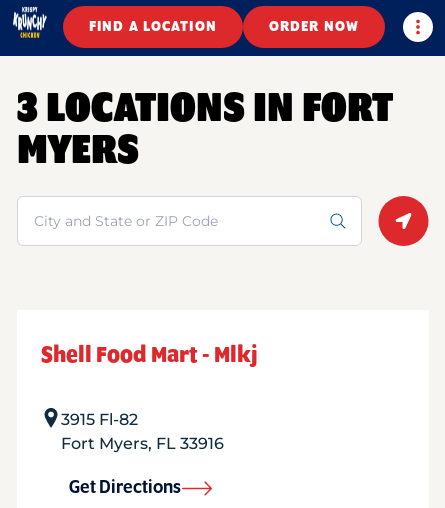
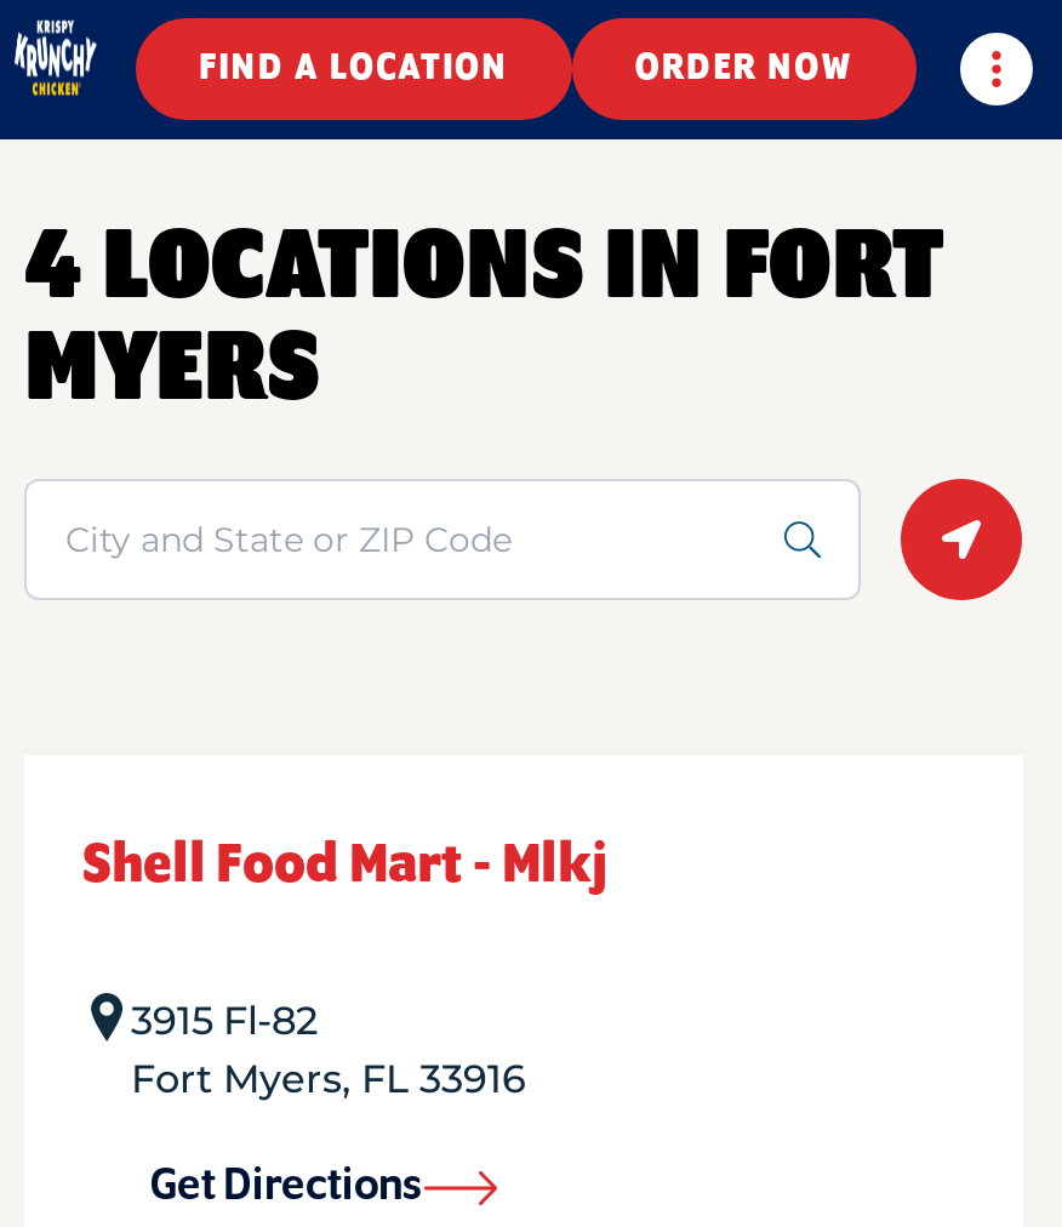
[17,87,393,131] 3 LOCATIONS IN FORT -> [24,215,943,321] 4 LOCATIONS IN FORT

